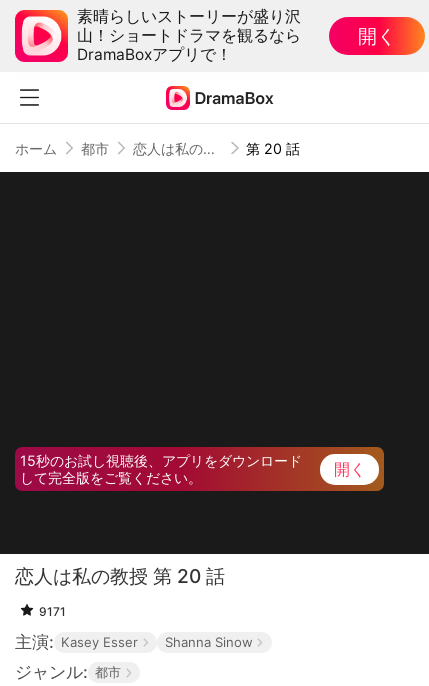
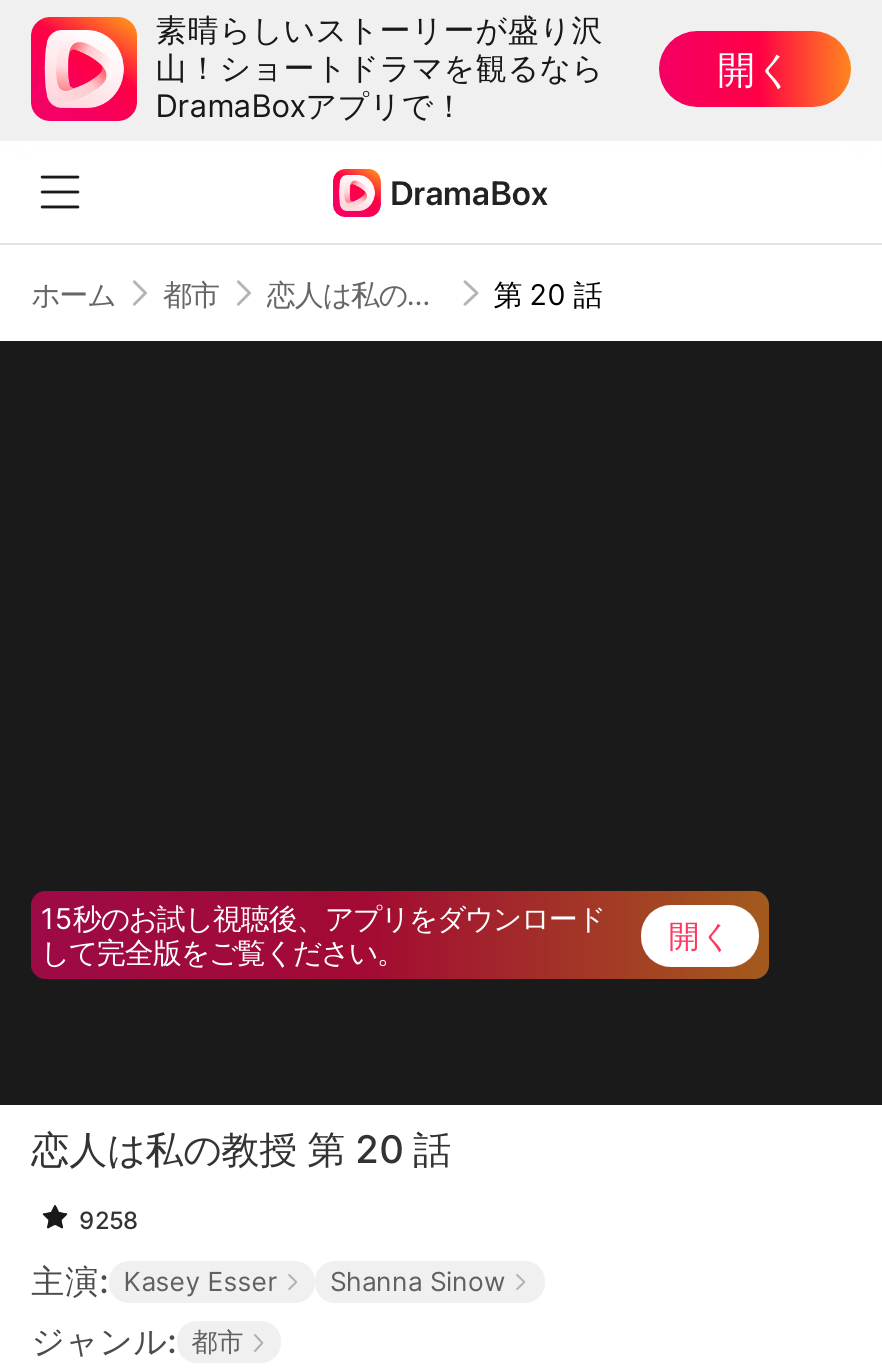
[39,604,66,619] 9171 -> [79,1204,139,1234] 9258

